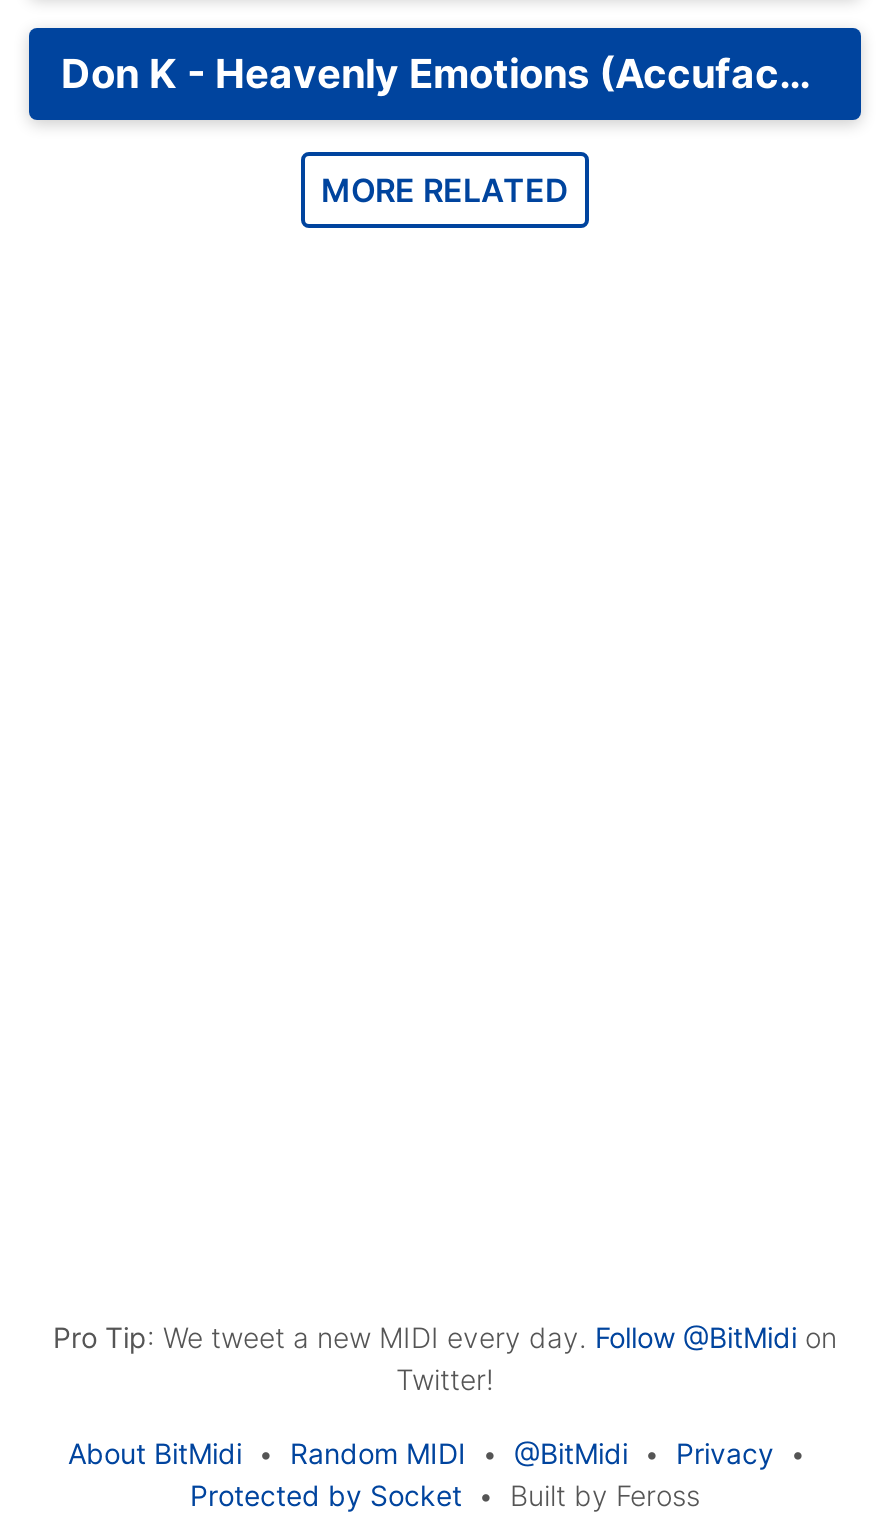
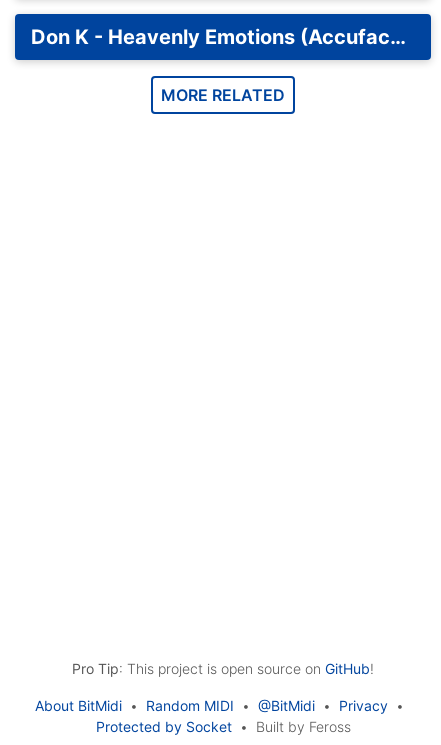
[53,1319,837,1395] Pro Tip: We tweet a new MIDI every day. Follow @BitMidi on | Twitter! -> [72,660,374,677] Pro Tip: This project is open source on GitHub!

